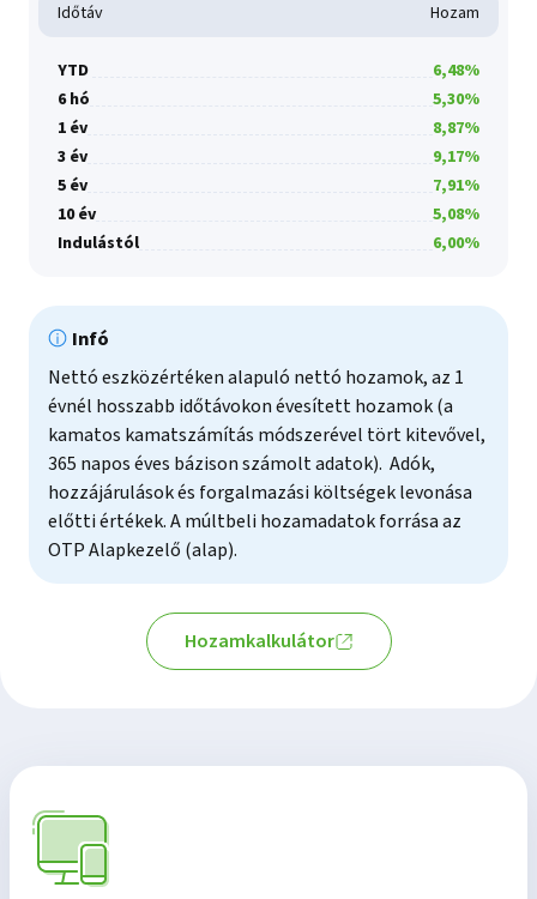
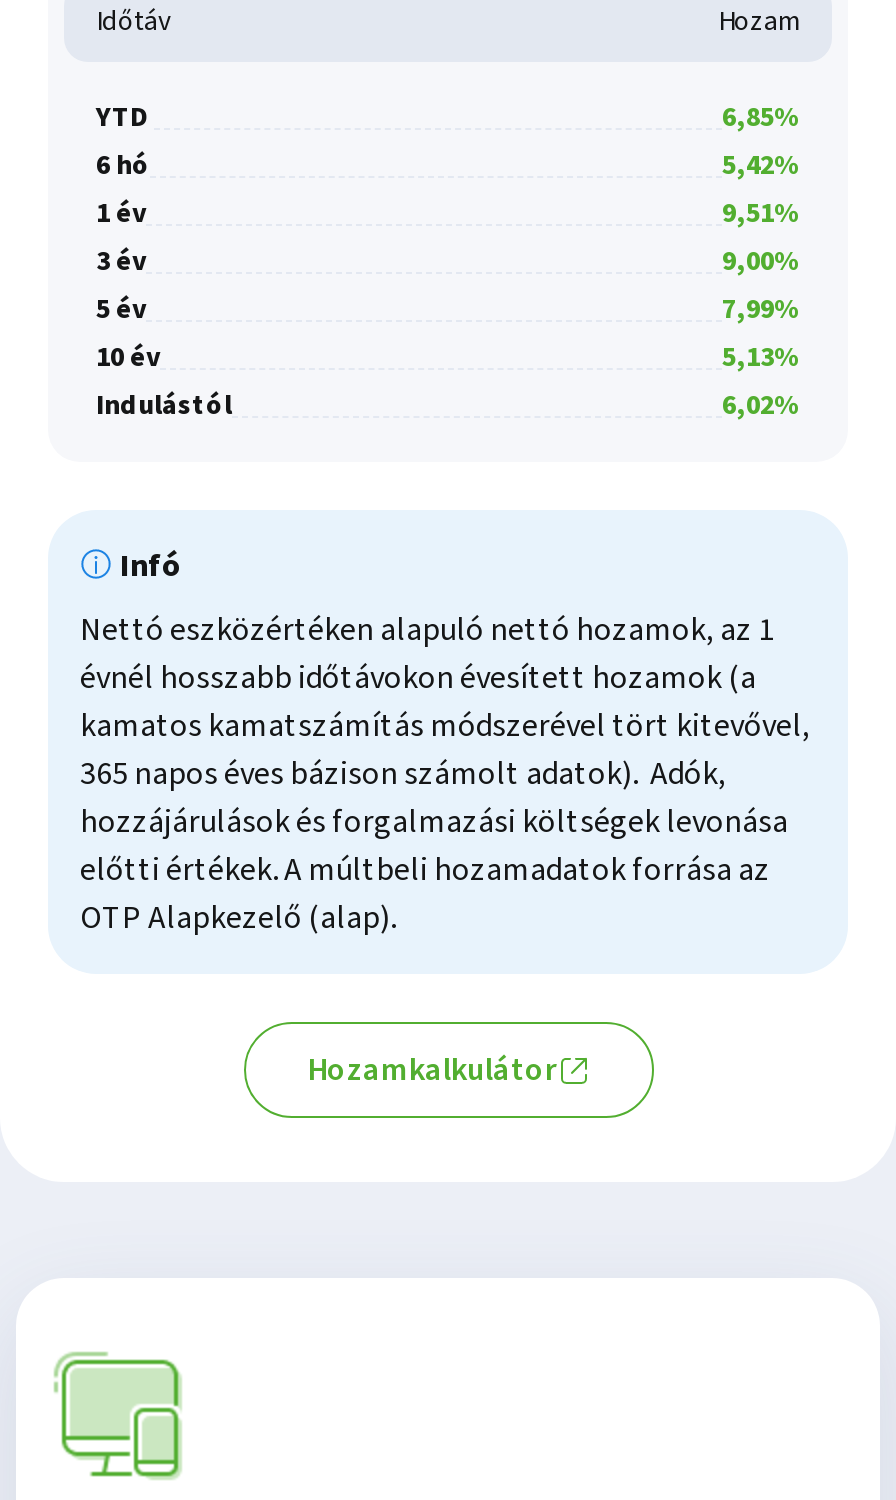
[433,59,479,83] 6,48% -> [722,98,800,138] 6,85%
[433,88,479,111] 5,30% -> [722,146,800,186] 5,42%
[433,116,479,140] 8,87% -> [722,194,800,234] 9,51%
[433,145,479,169] 9,17% -> [722,242,800,282] 9,00%
[433,174,479,198] 7,91% -> [722,290,800,330] 7,99%
[433,203,479,227] 5,08% -> [722,338,800,378] 5,13%
[433,231,479,255] 6,00% -> [722,386,800,426] 6,02%

